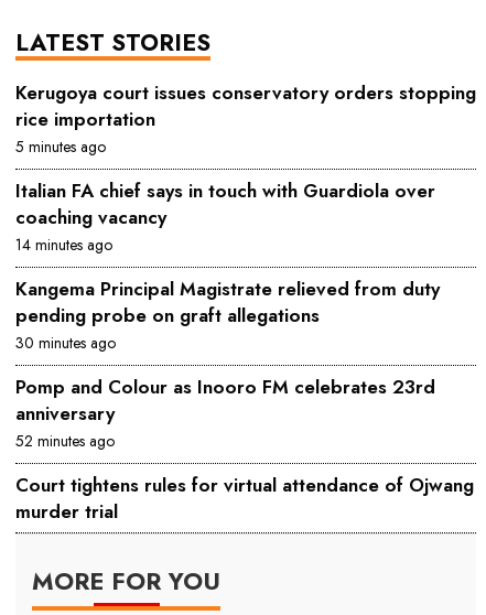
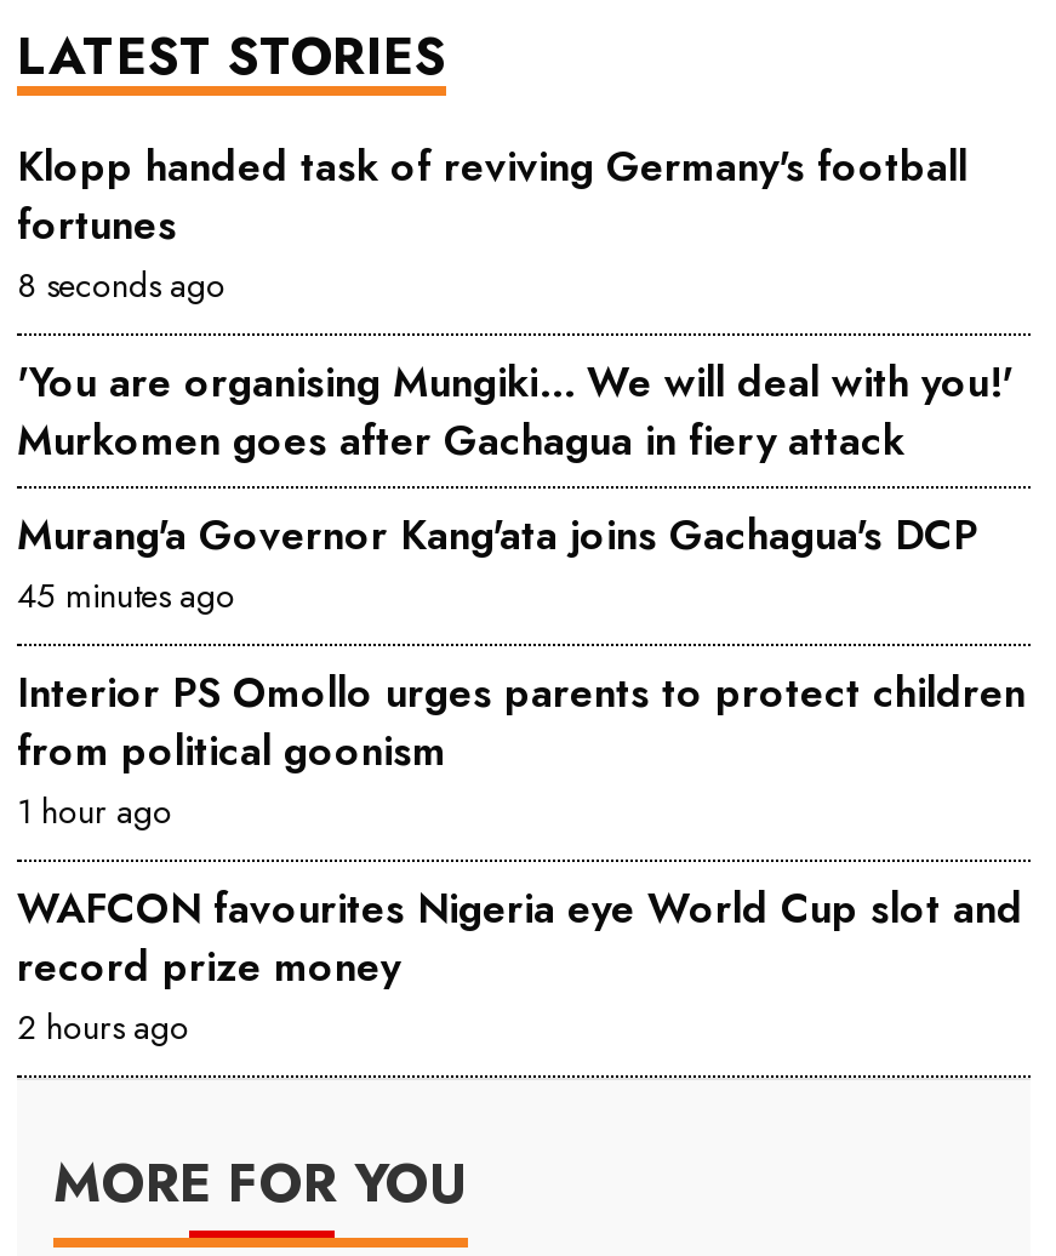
[15,80,476,158] Kerugoya court issues conservatory orders stopping | rice importation | 5 minutes ago -> [17,138,967,310] Klopp handed task of reviving Germany's football | fortunes | 8 seconds ago
[15,178,435,256] Italian FA chief says in touch with Guardiola over | coaching vacancy | 14 minutes ago -> [17,354,1014,470] 'You are organising Mungiki... We will deal with you!' | Murkomen goes after Gachagua in fiery attack
[15,276,440,354] Kangema Principal Magistrate relieved from duty | pending probe on graft allegations | 30 minutes ago -> [17,507,977,621] Murang'a Governor Kang'ata joins Gachagua's DCP | 45 minutes ago
[15,374,435,452] Pomp and Colour as Inooro FM celebrates 23rd | anniversary | 52 minutes ago -> [17,664,1026,837] Interior PS Omollo urges parents to protect children | from political goonism | 1 hour ago
[15,472,474,525] Court tightens rules for virtual attendance of Ojwang | murder trial -> [17,880,1023,1052] WAFCON favourites Nigeria eye World Cup slot and | record prize money | 2 hours ago

